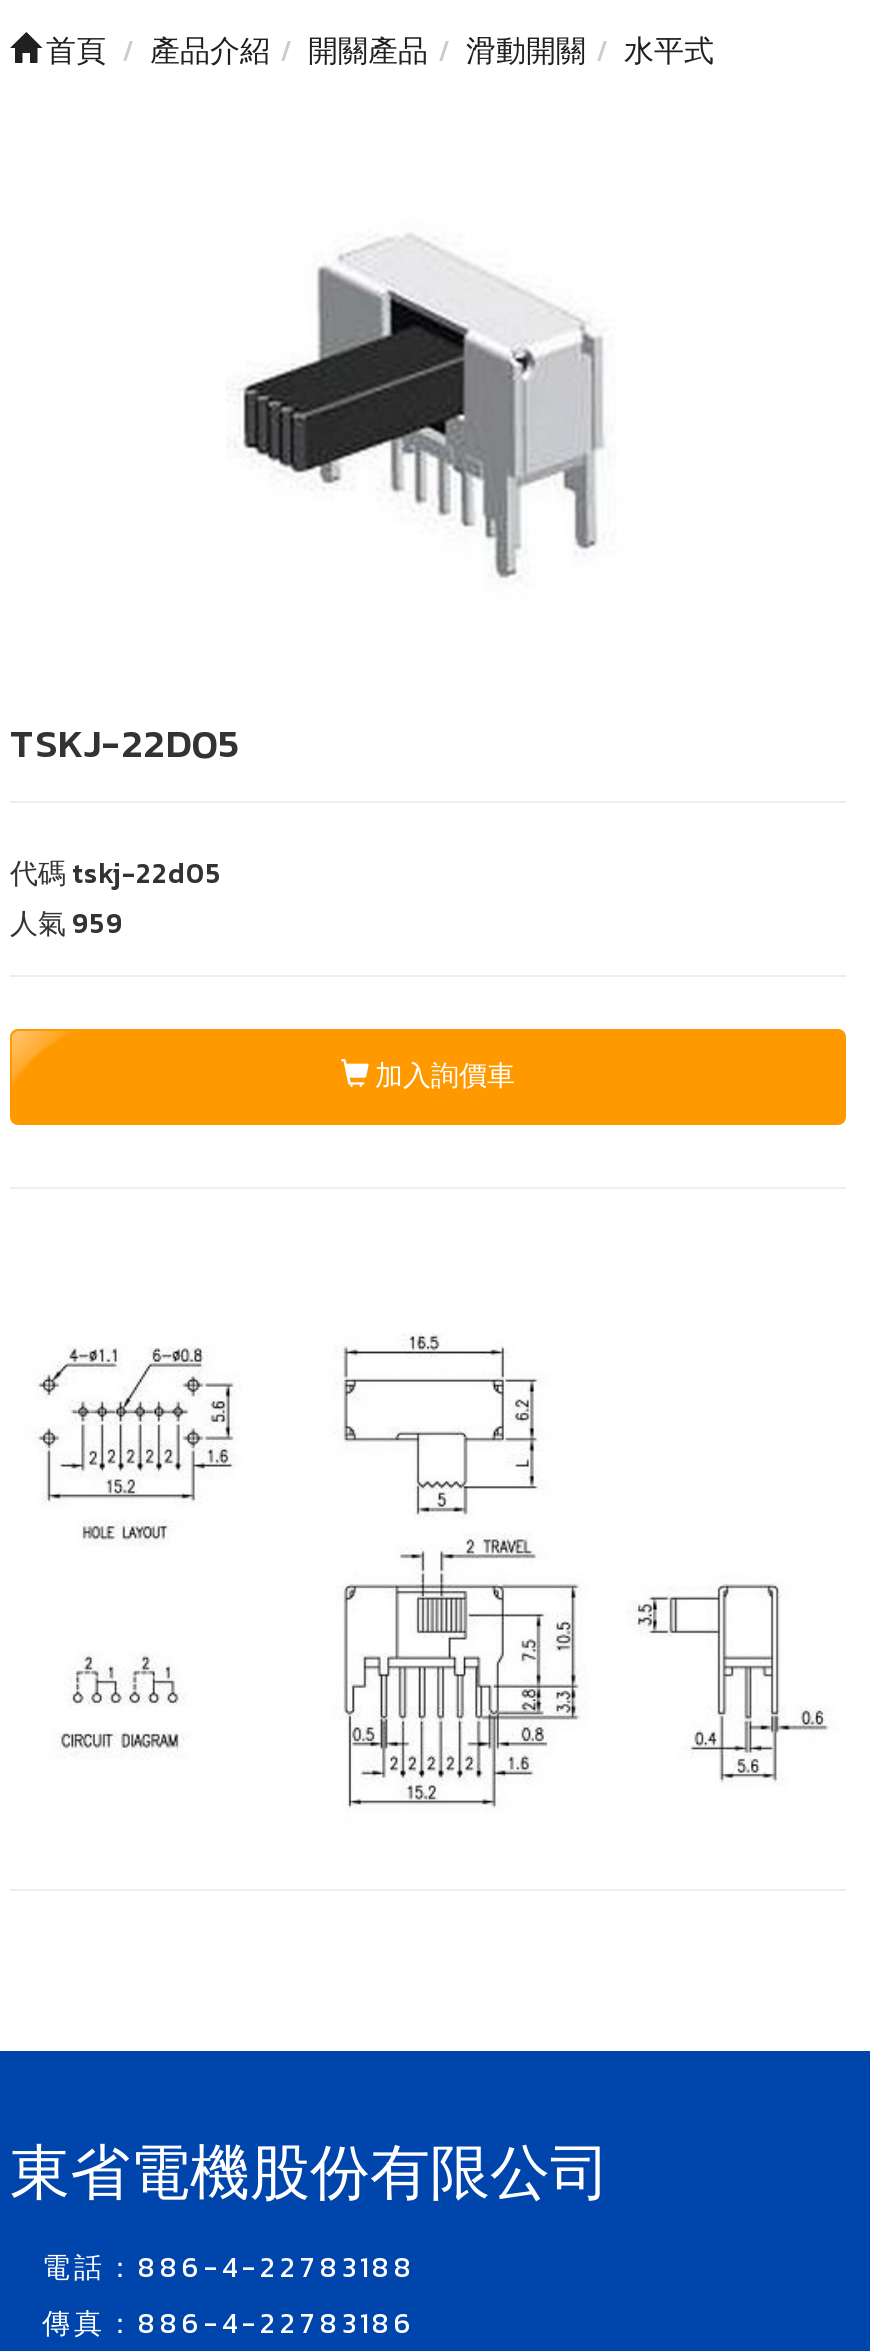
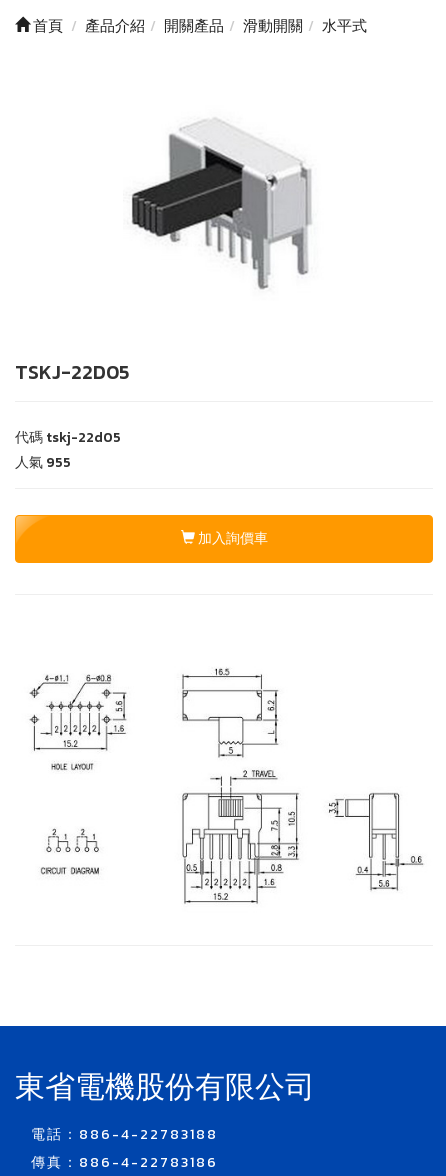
[10,903,124,945] 人氣959 -> [15,452,71,473] 人氣955

